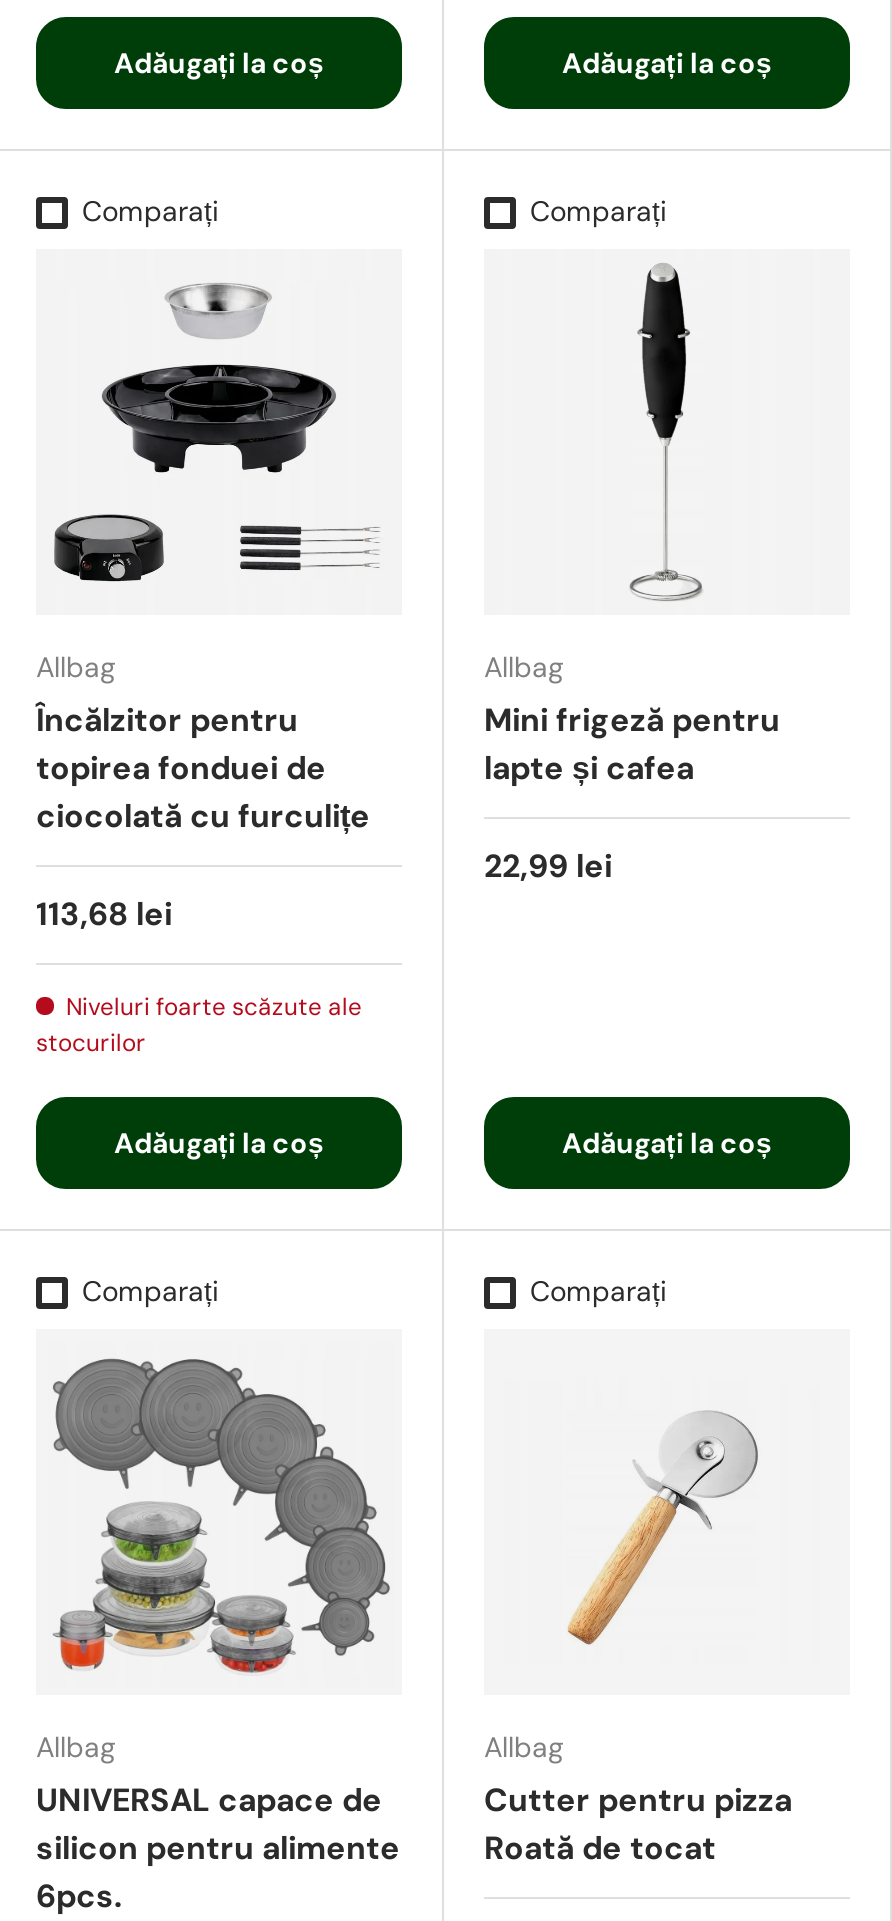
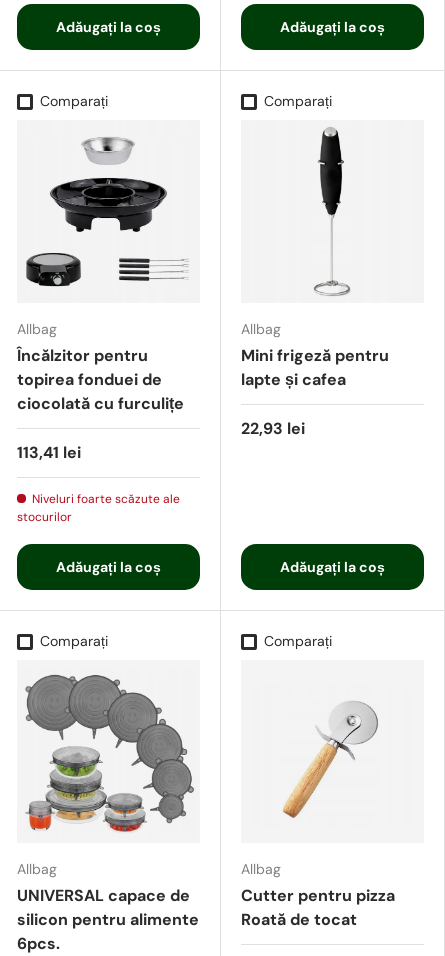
[484,845,612,887] 22,99 lei -> [241,418,305,439] 22,93 lei
[36,893,172,935] 113,68 lei -> [17,442,81,463] 113,41 lei

